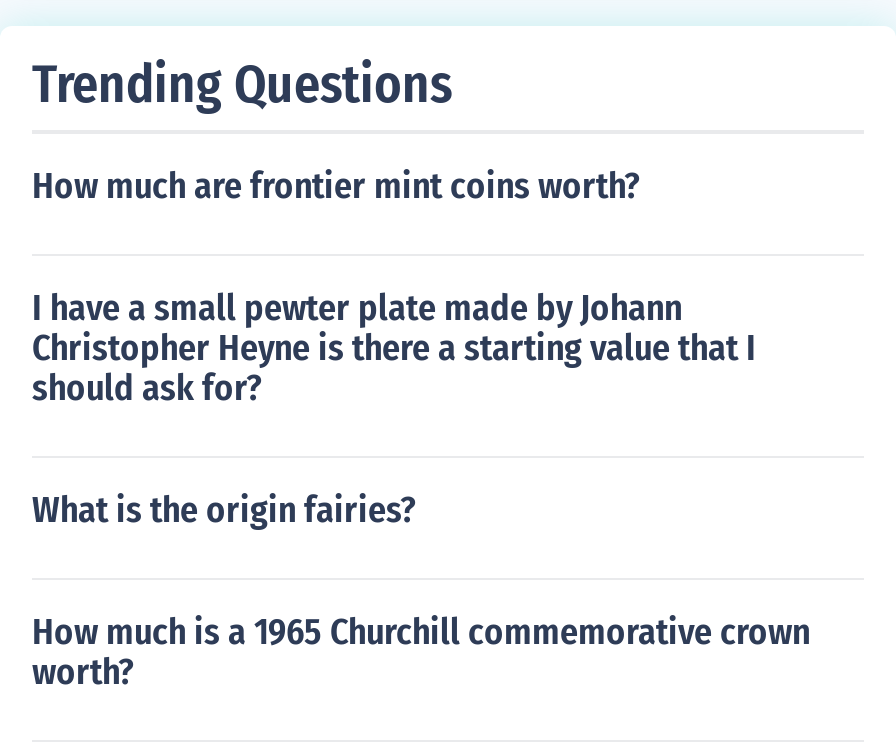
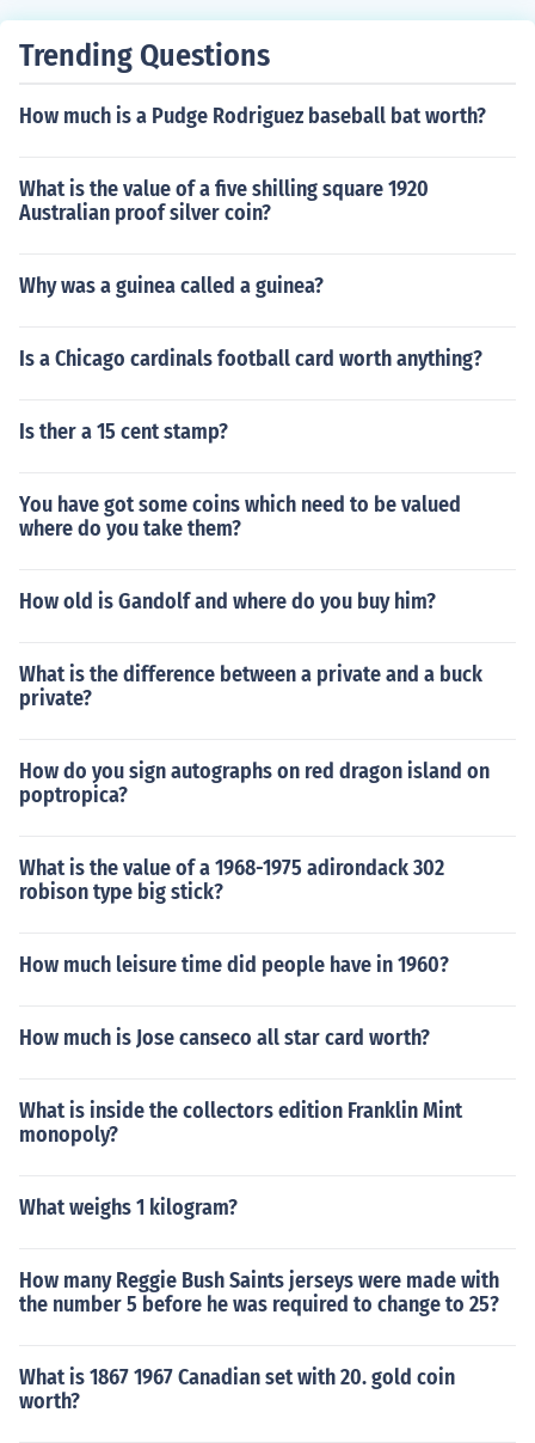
[32,164,810,654] How much are frontier mint coins worth? | I have a small pewter plate made by Johann | Christopher Heyne is there a starting value that I | should ask for? | What is the origin fairies? | How much is a 1965 Churchill commemorative crown -> [19,103,499,1390] How much is a Pudge Rodriguez baseball bat worth? | What is the value of a five shilling square 1920 | Australian proof silver coin? | Why was a guinea called a guinea? | Is a Chicago cardinals football card worth anything? | Is ther a 15 cent stamp? | You have got some coins which need to be valued | where do you take them? | How old is Gandolf and where do you buy him? | What is the difference between a private and a buck | private? | How do you sign autographs on red dragon island on | poptropica? | What is the value of a 1968-1975 adirondack 302 | robison type big stick? | How much leisure time did people have in 1960? | How much is Jose canseco all star card worth? | What is inside the collectors edition Franklin Mint | monopoly? | What weighs 1 kilogram? | How many Reggie Bush Saints jerseys were made with | the number 5 before he was required to change to 25? | What is 1867 1967 Canadian set with 20. gold coin

